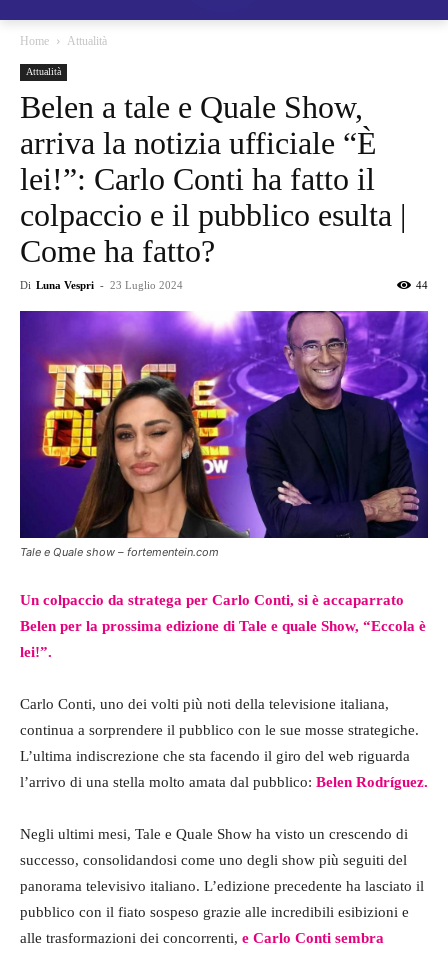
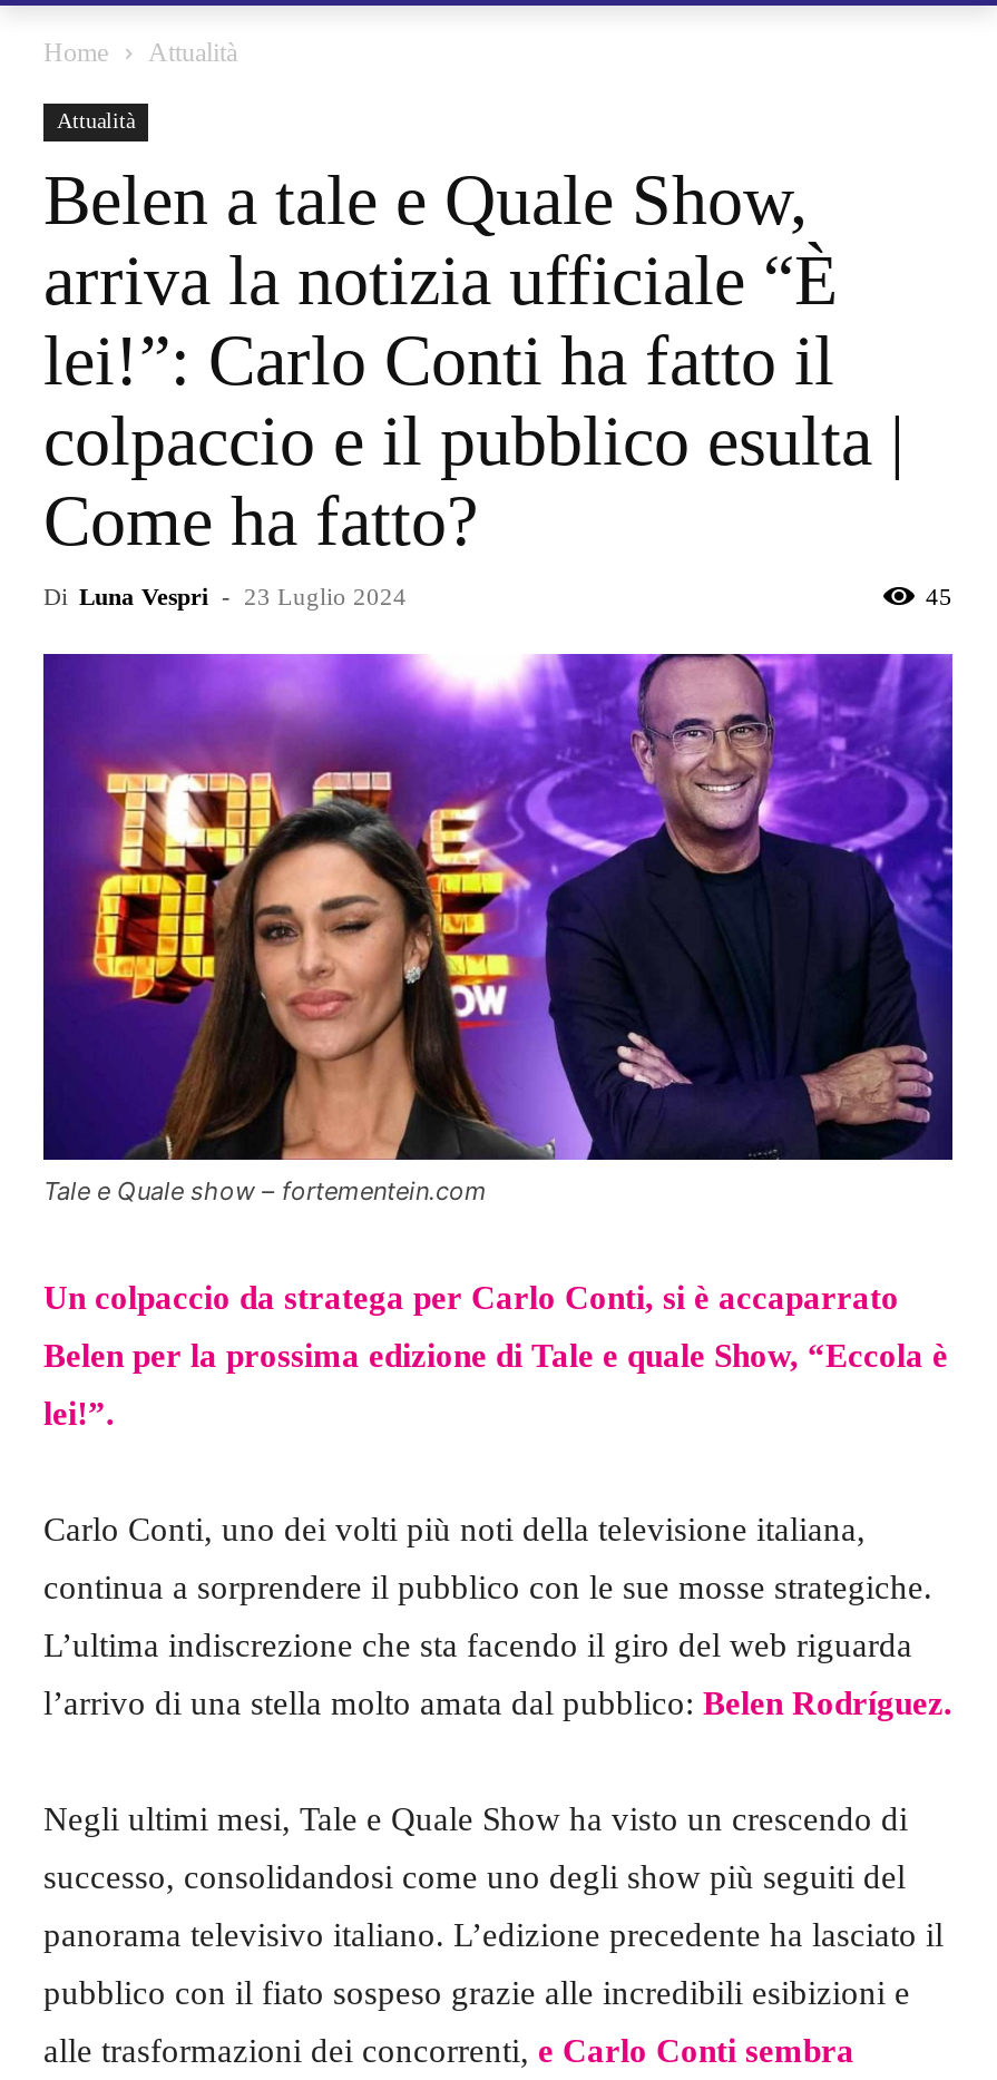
[416,279,428,291] 44 -> [926,583,952,609] 45

